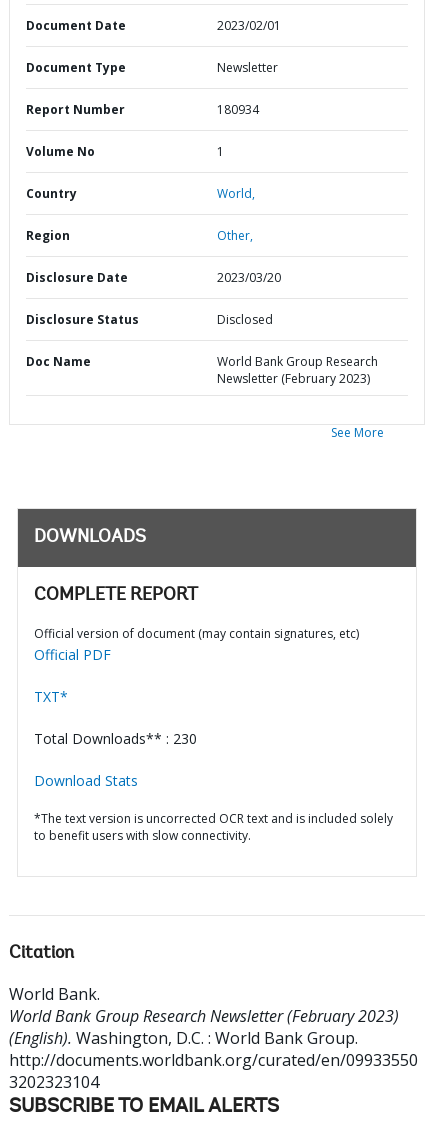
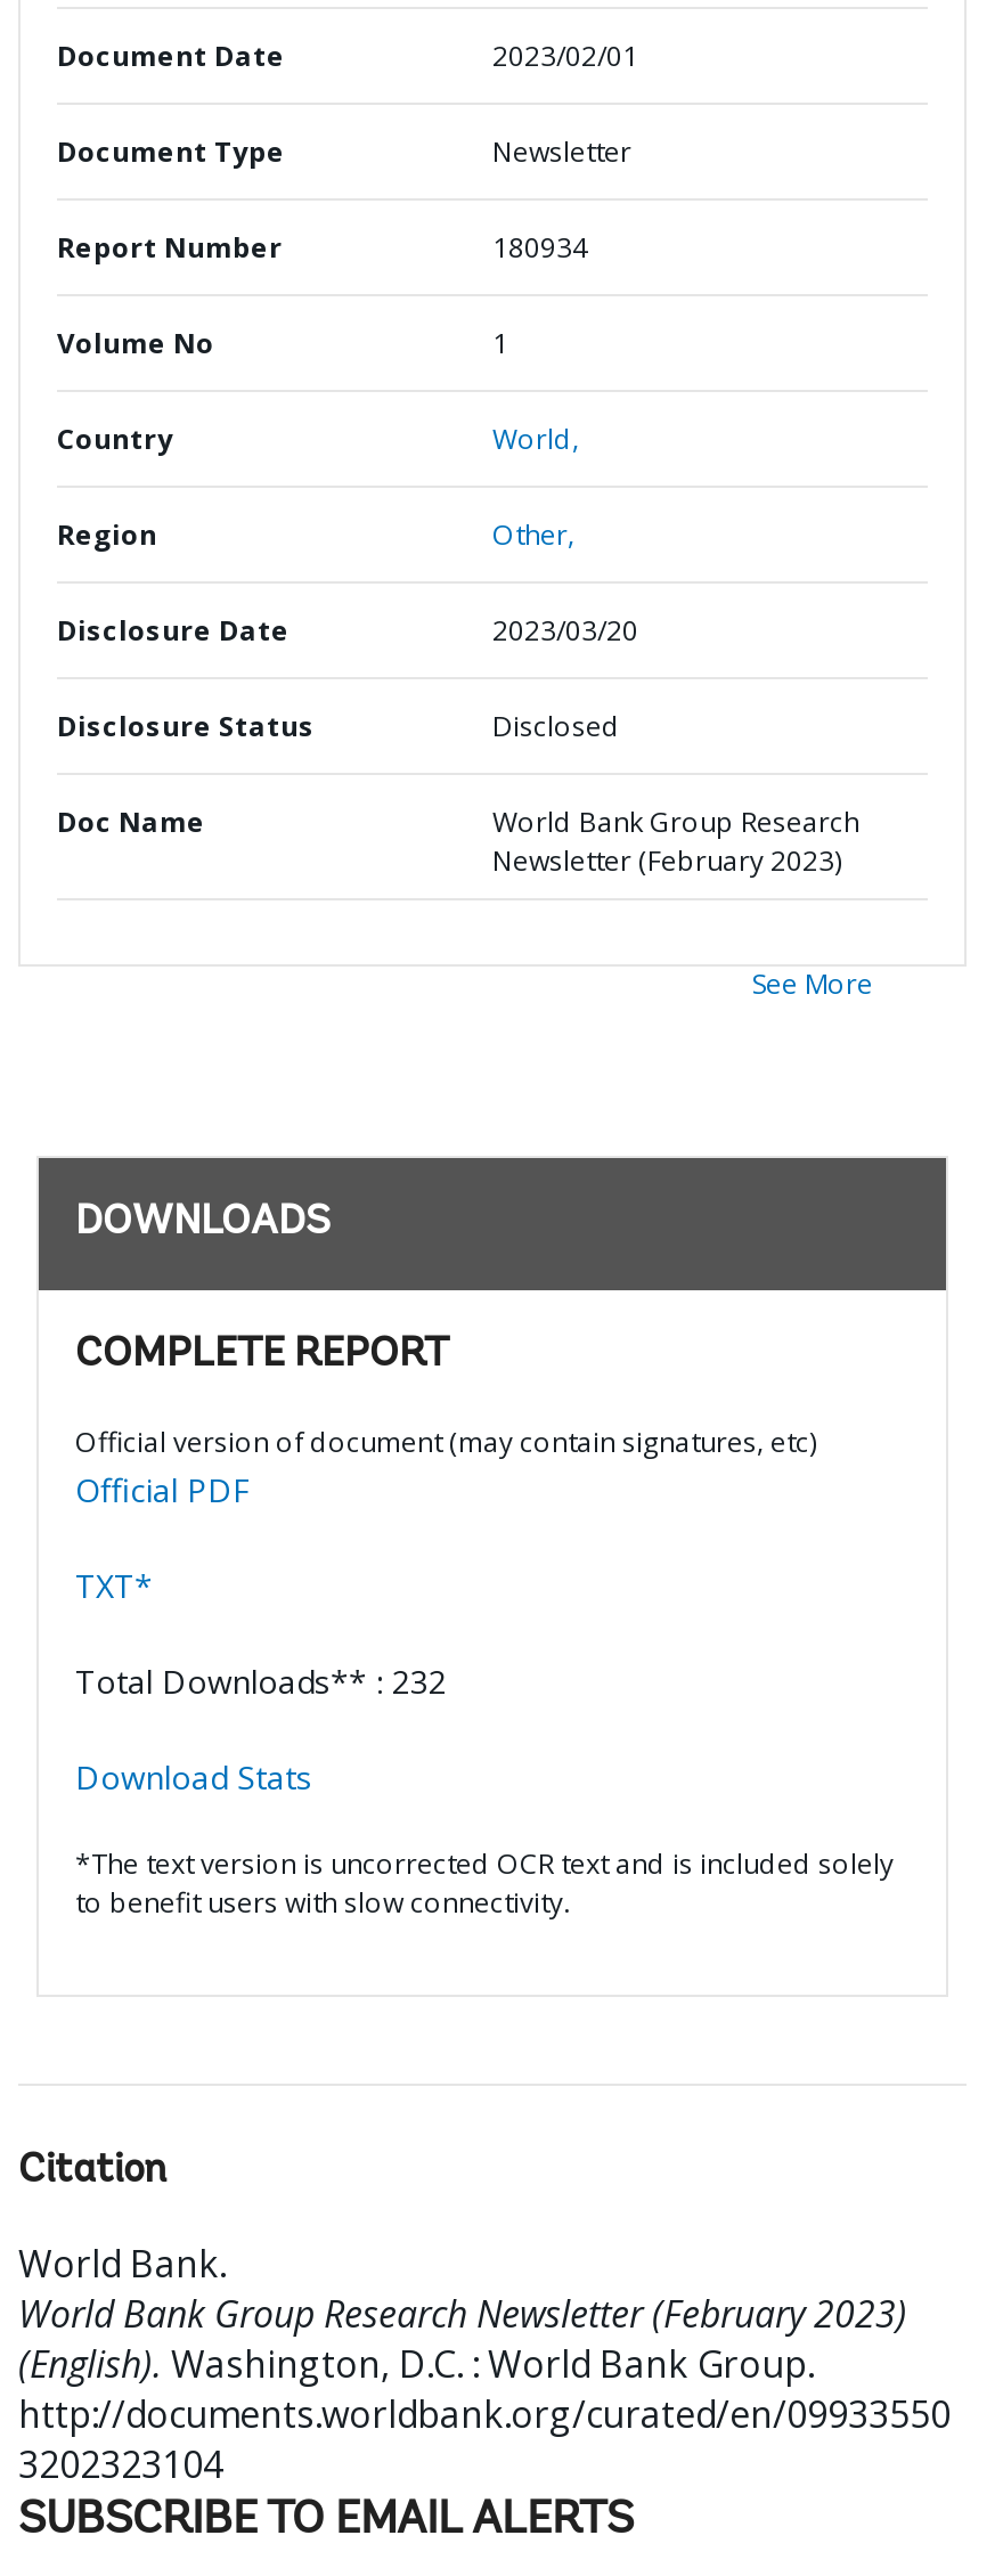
[34,729,197,748] Total Downloads** : 230 -> [75,1660,447,1703] Total Downloads** : 232

